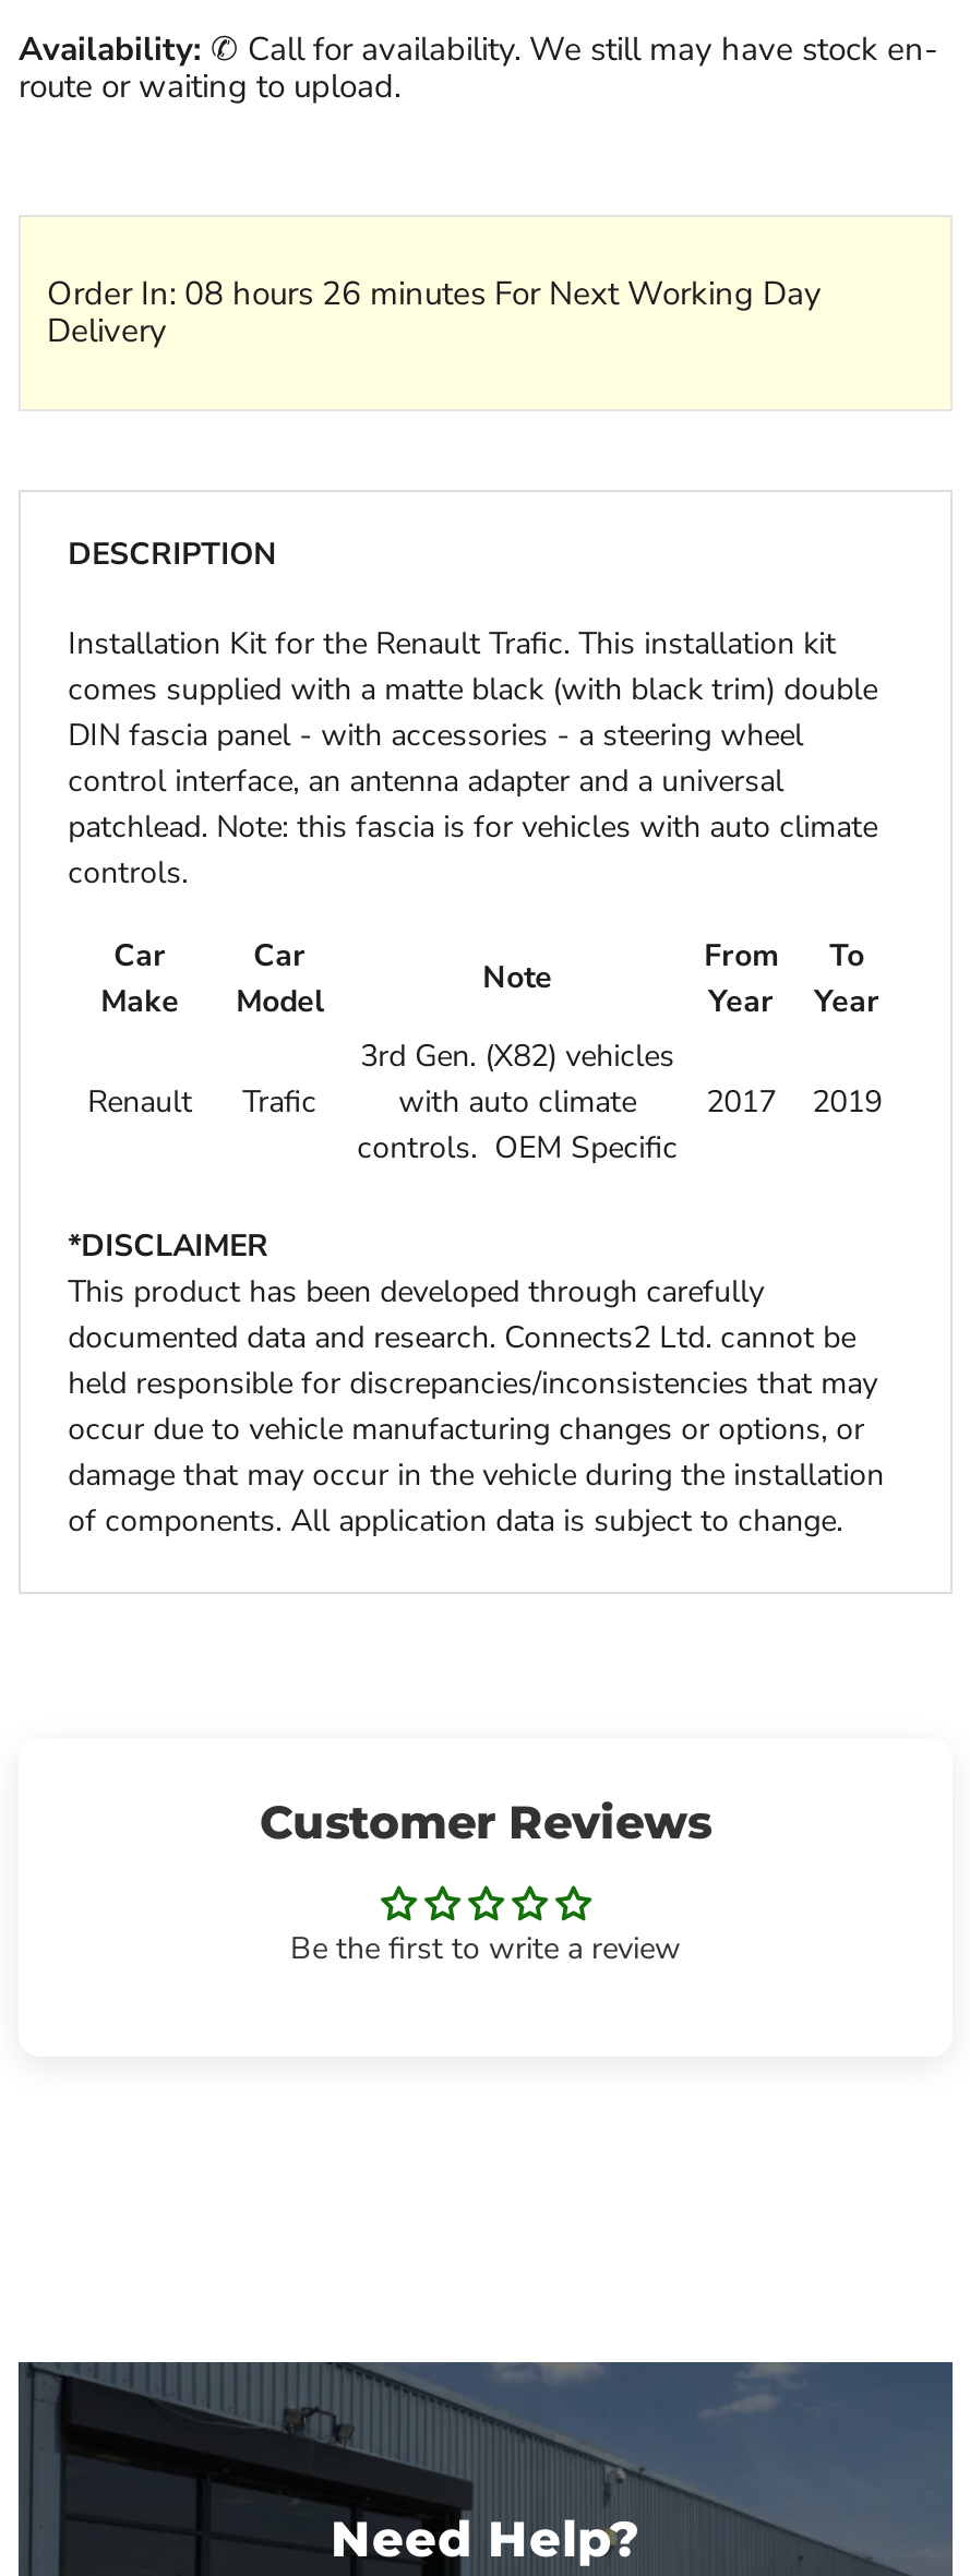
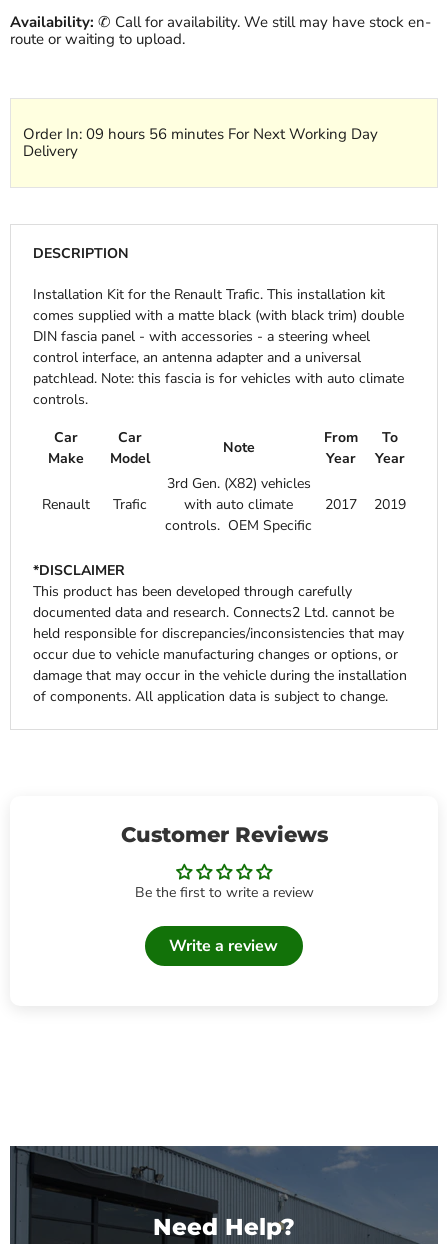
[47,271,822,315] Order In: 08 hours 26 minutes For Next Working Day -> [23,124,378,144] Order In: 09 hours 56 minutes For Next Working Day
none -> [169,935,278,957] Write a review

